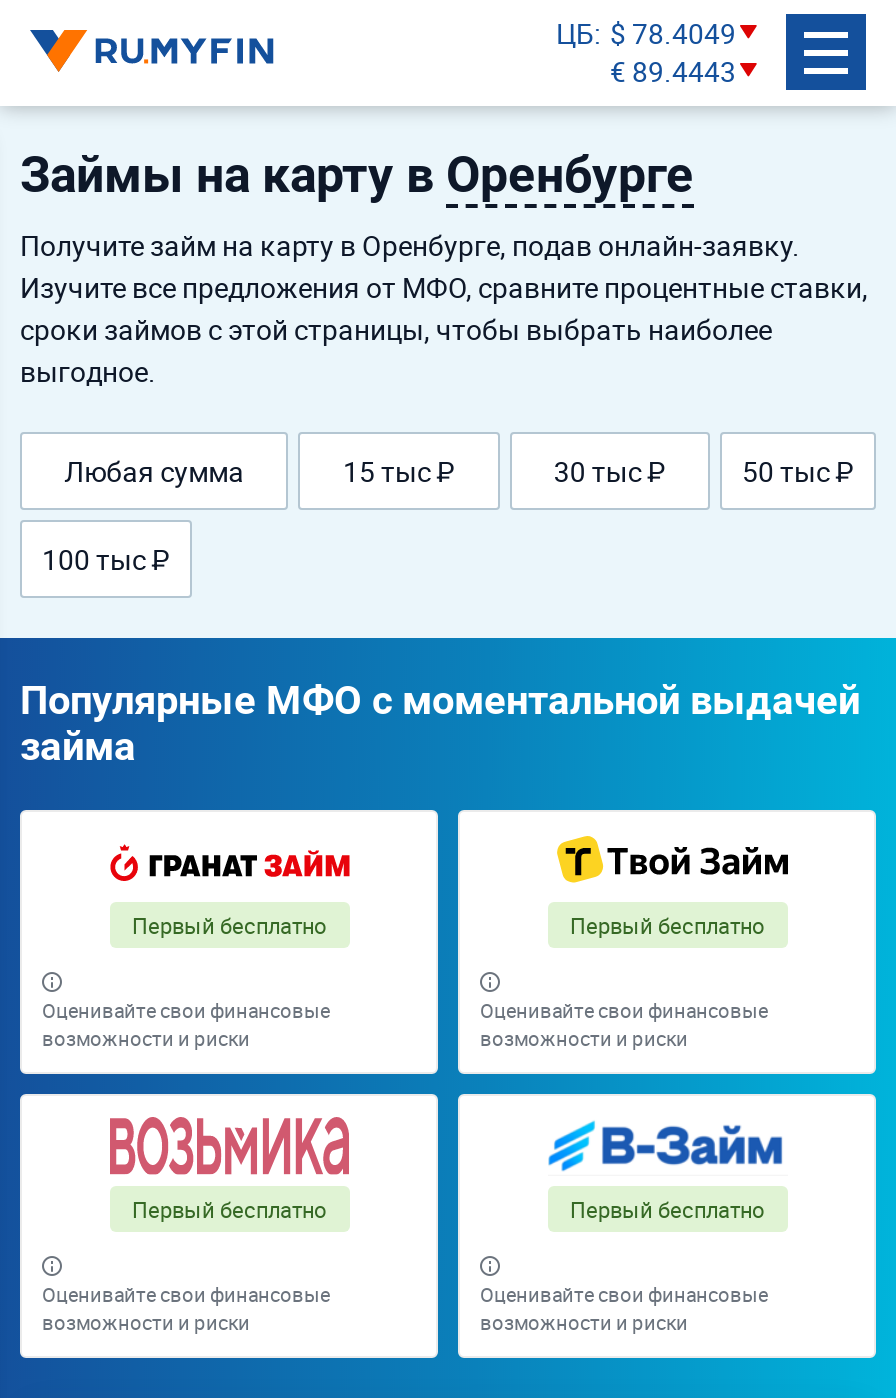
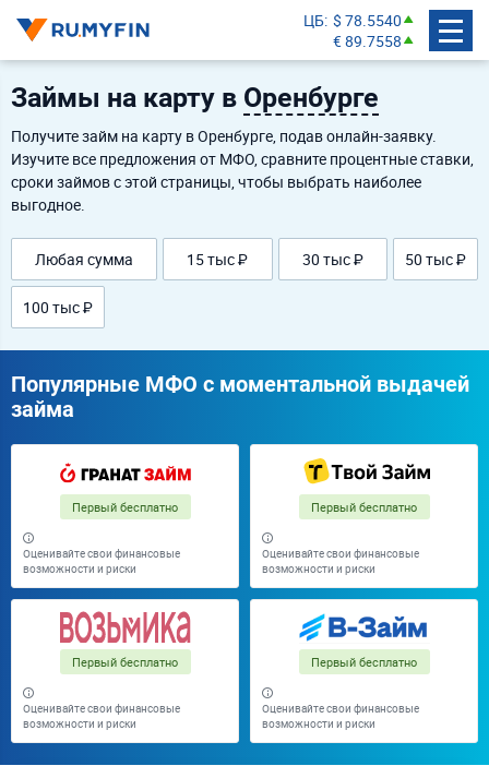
[556,13,736,51] ЦБ $ 78.4049 -> [303,9,402,30] ЦБ $ 78.5540
[610,51,736,89] € 89.4443 -> [333,30,402,51] € 89.7558

